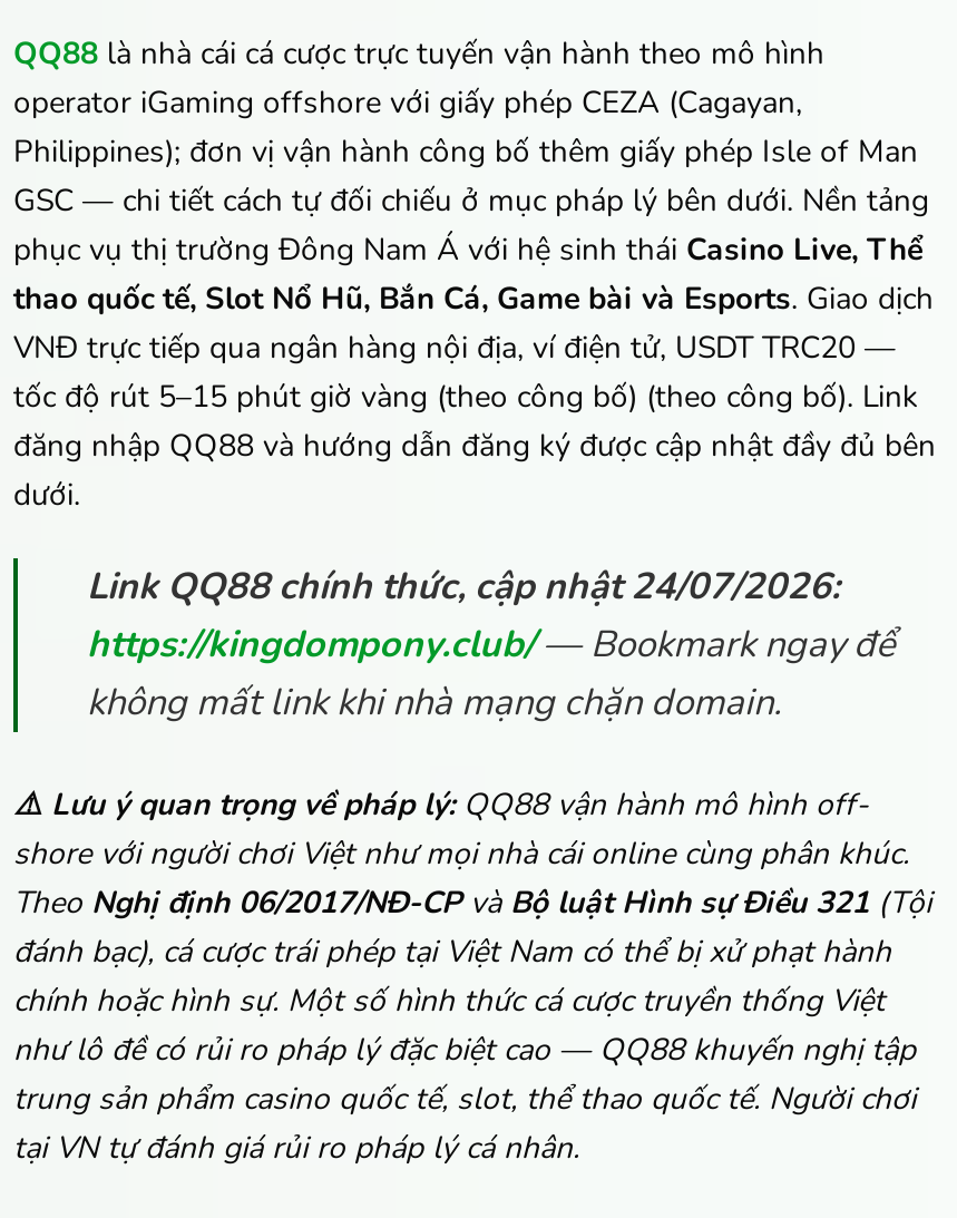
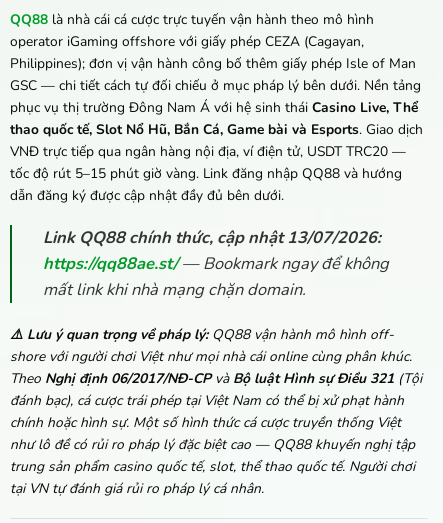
[13,375,936,515] tốc độ rút 5–15 phút giờ vàng (theo công bố) (theo công bố). Link | đăng nhập QQ88 và hướng dẫn đăng ký được cập nhật đầy đủ bên | dưới. -> [10,164,402,205] tốc độ rút 5–15 phút giờ vàng. Link đăng nhập QQ88 và hướng | dẫn đăng ký được cập nhật đầy đủ bên dưới.
[87,562,896,729] Link QQ88 chính thức, cập nhật 24/07/2026: | https://kingdompony.club/— Bookmark ngay để | không mất link khi nhà mạng chặn domain. -> [43,225,389,300] Link QQ88 chính thức, cập nhật 13/07/2026: | https://qq88ae.st/— Bookmark ngay để không | mất link khi nhà mạng chặn domain.

